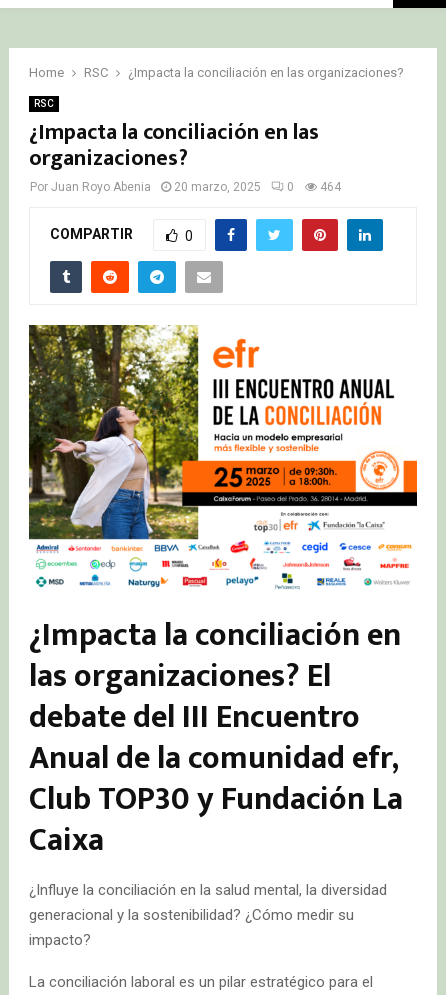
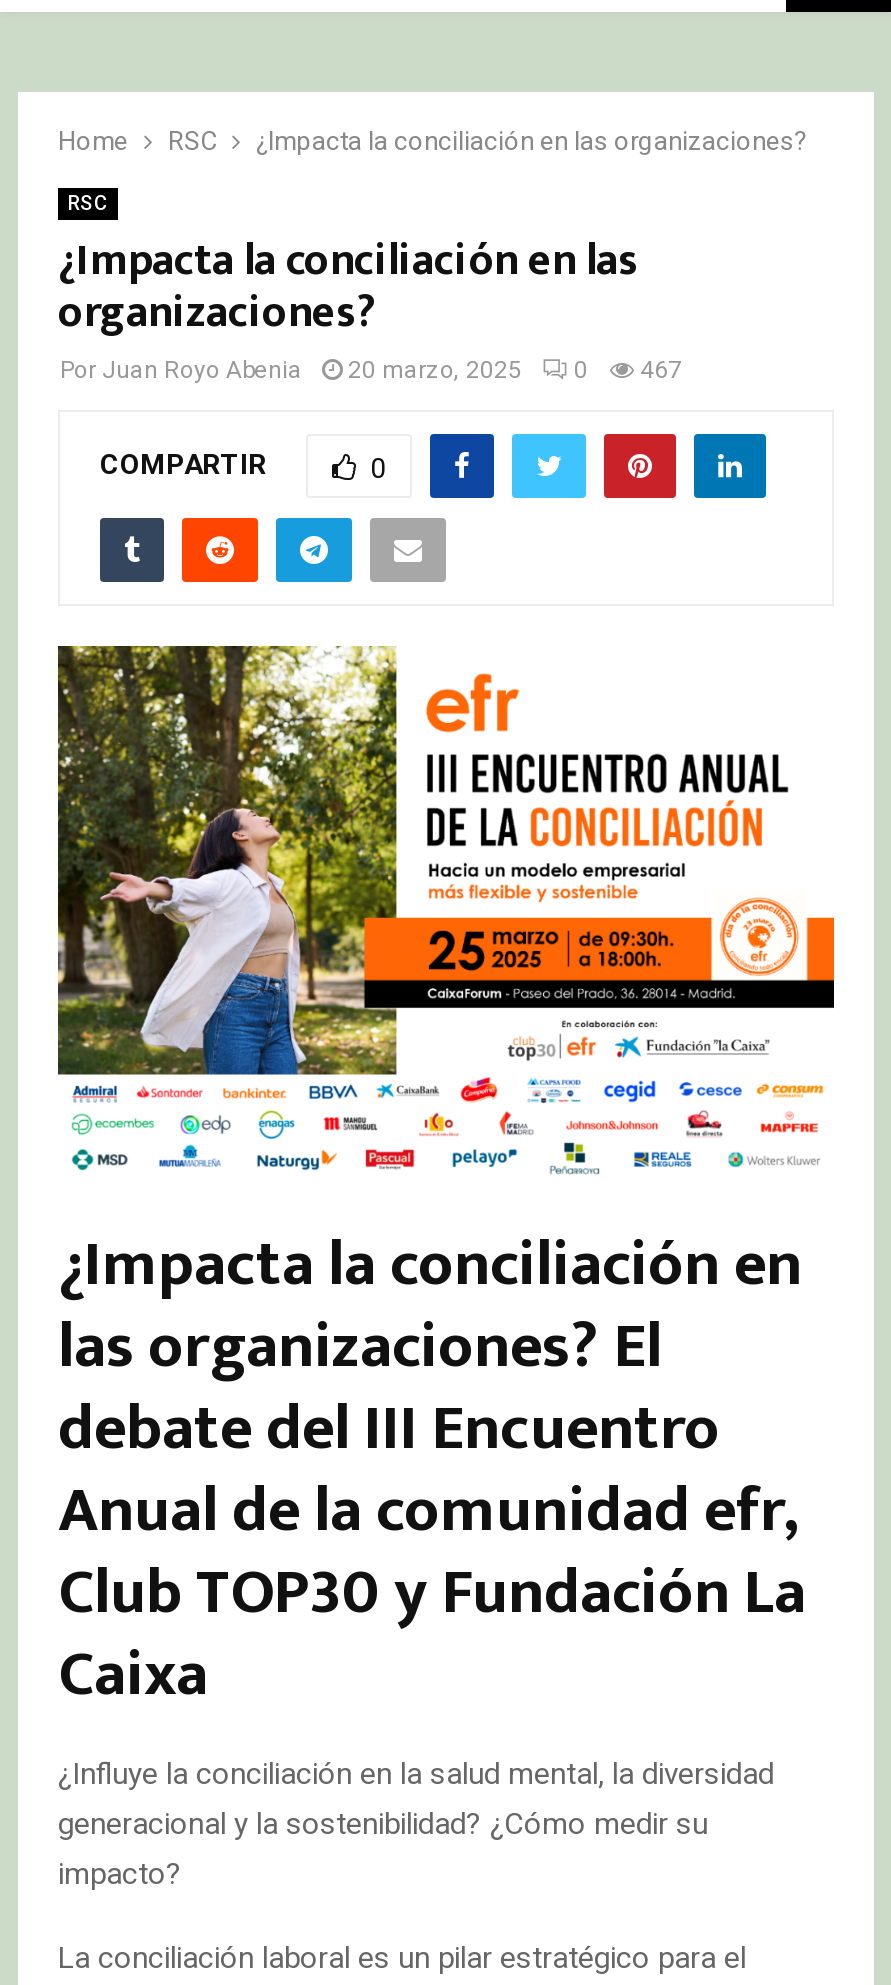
[30,180,341,194] Por Juan Royo Abenia 20 marzo, 2025 0 464 -> [60,356,682,384] Por Juan Royo Abenia 20 marzo, 2025 0 467

